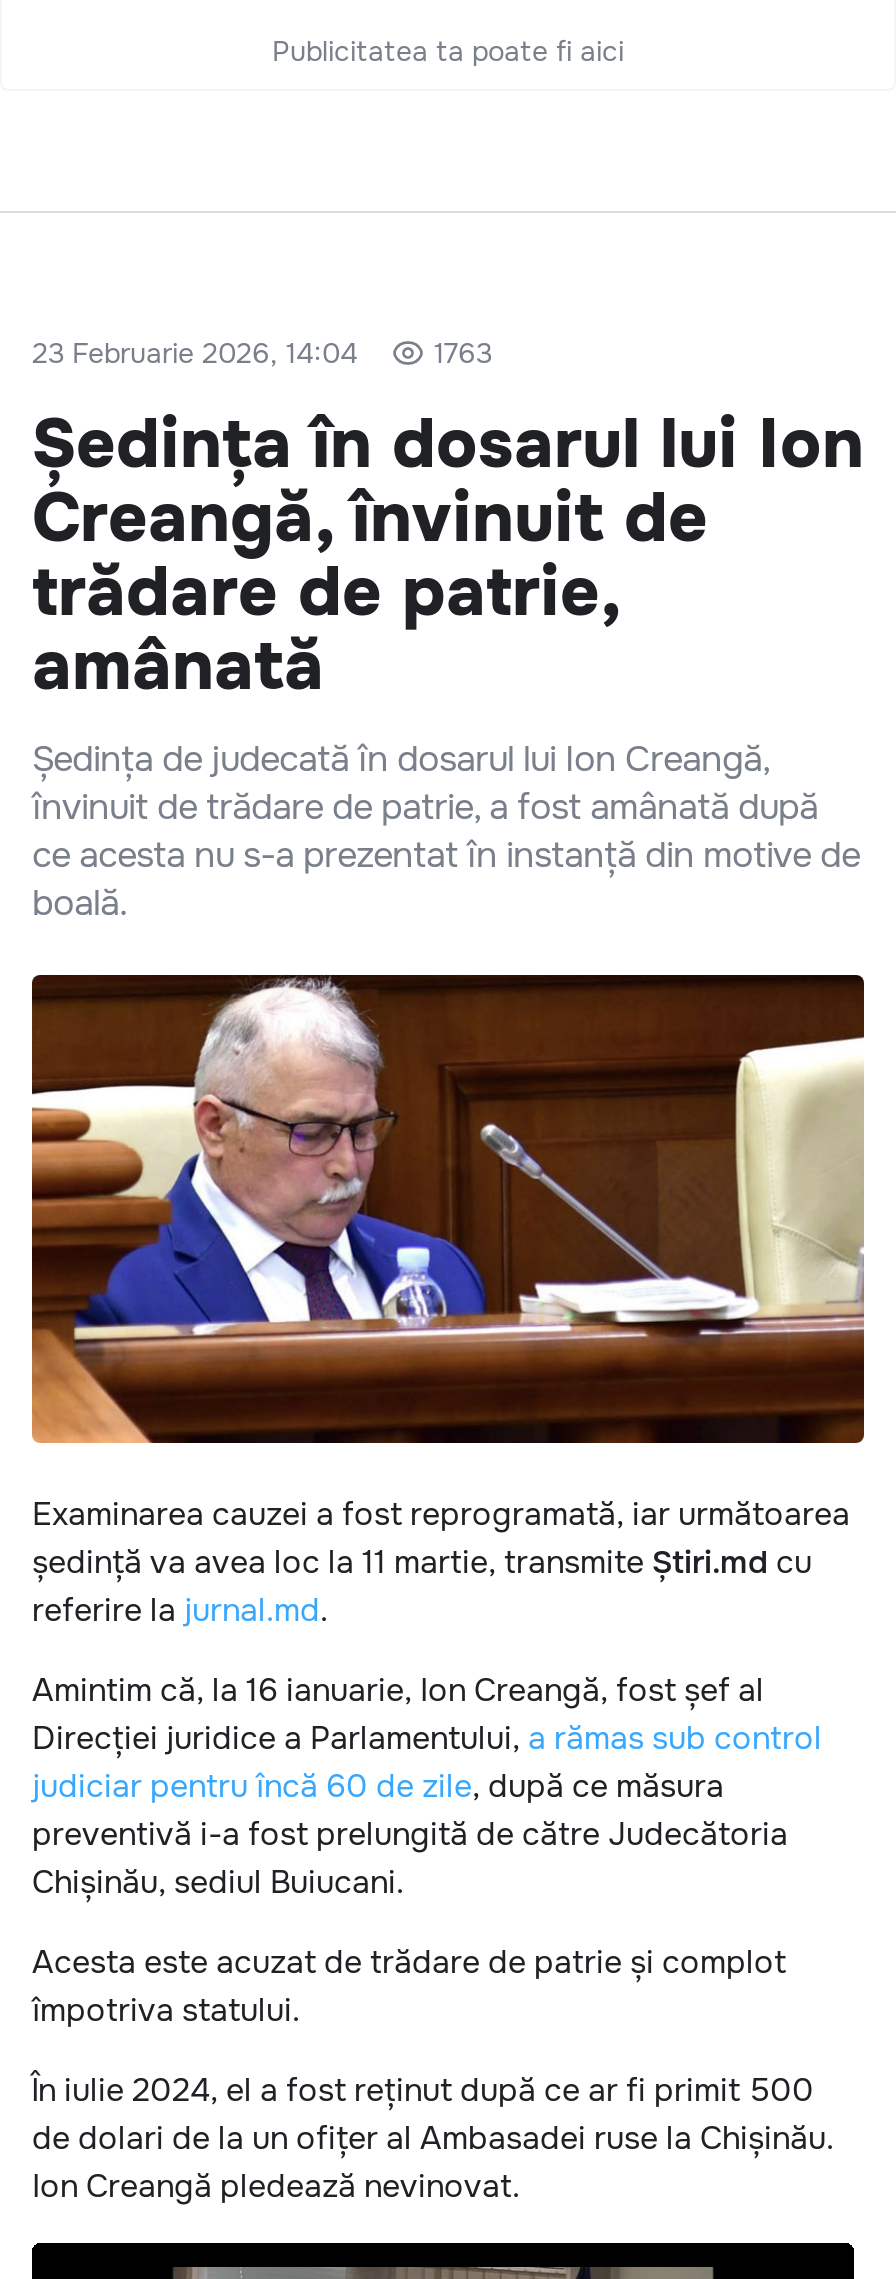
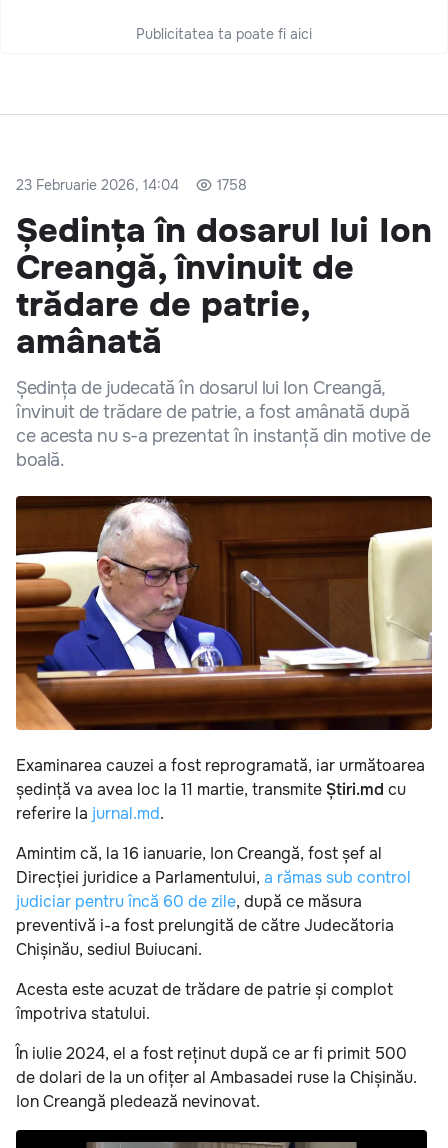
[434,335,492,371] 1763 -> [217,176,247,194] 1758

